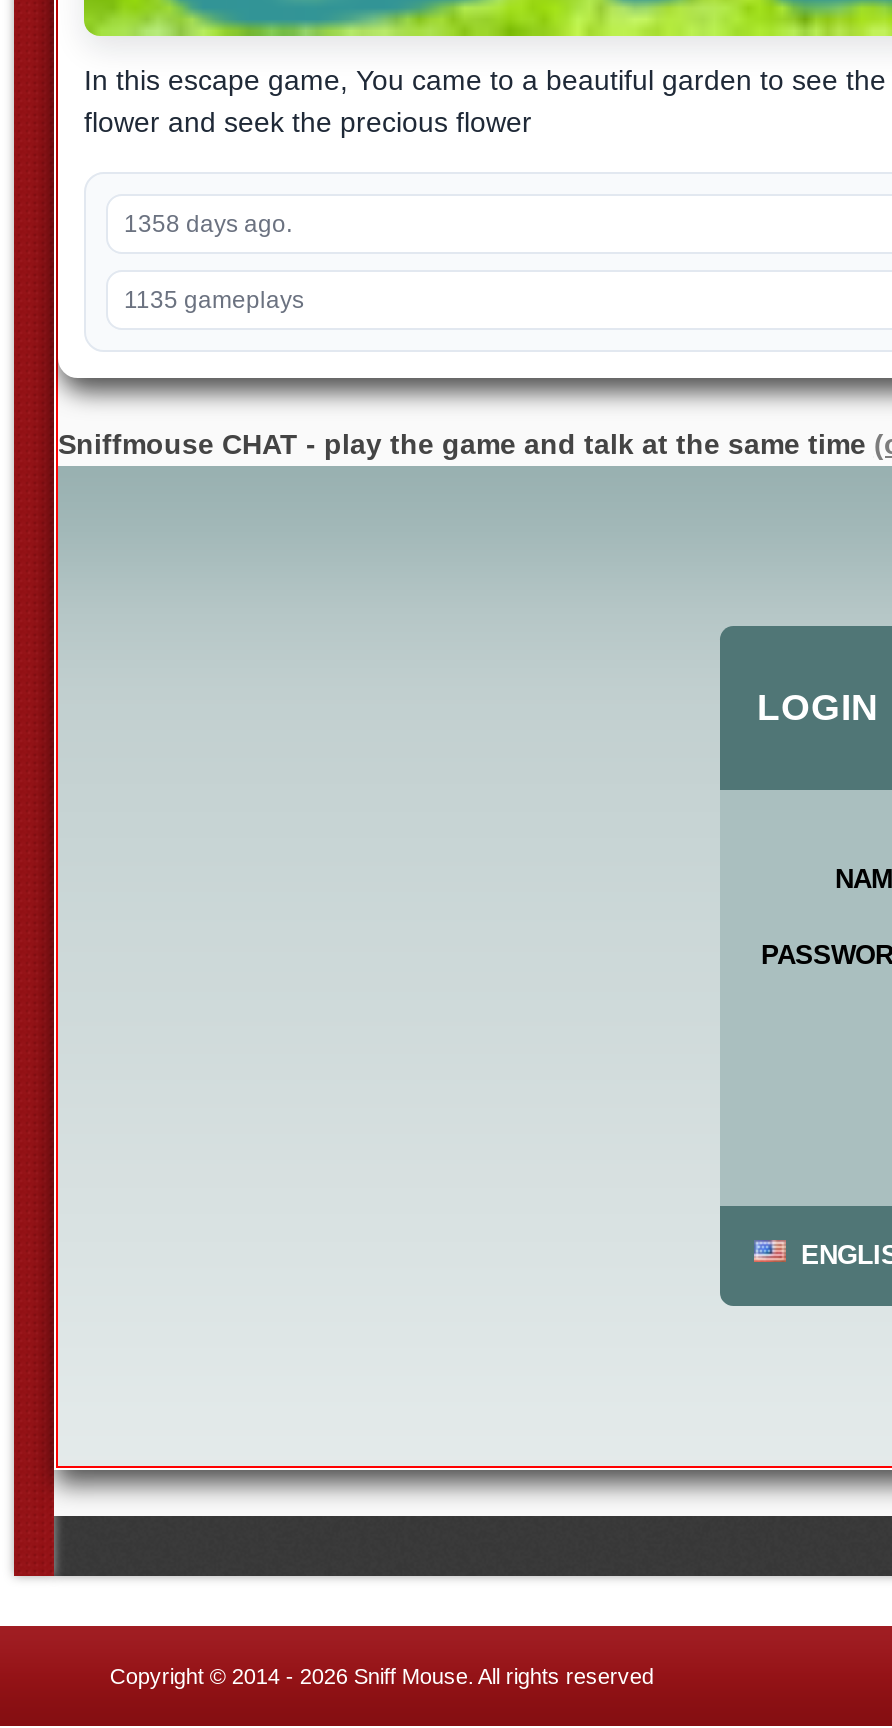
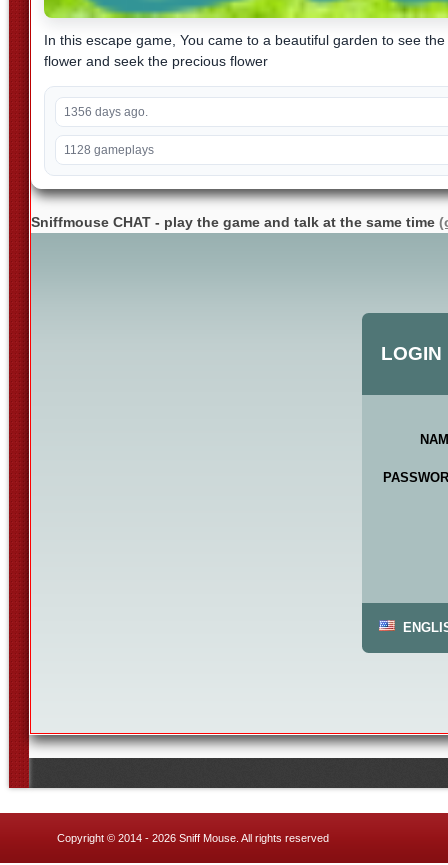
[124,210,292,238] 1358 days ago. -> [64,105,148,119] 1356 days ago.
[124,286,304,314] 1135 gameplays -> [64,143,154,157] 1128 gameplays

